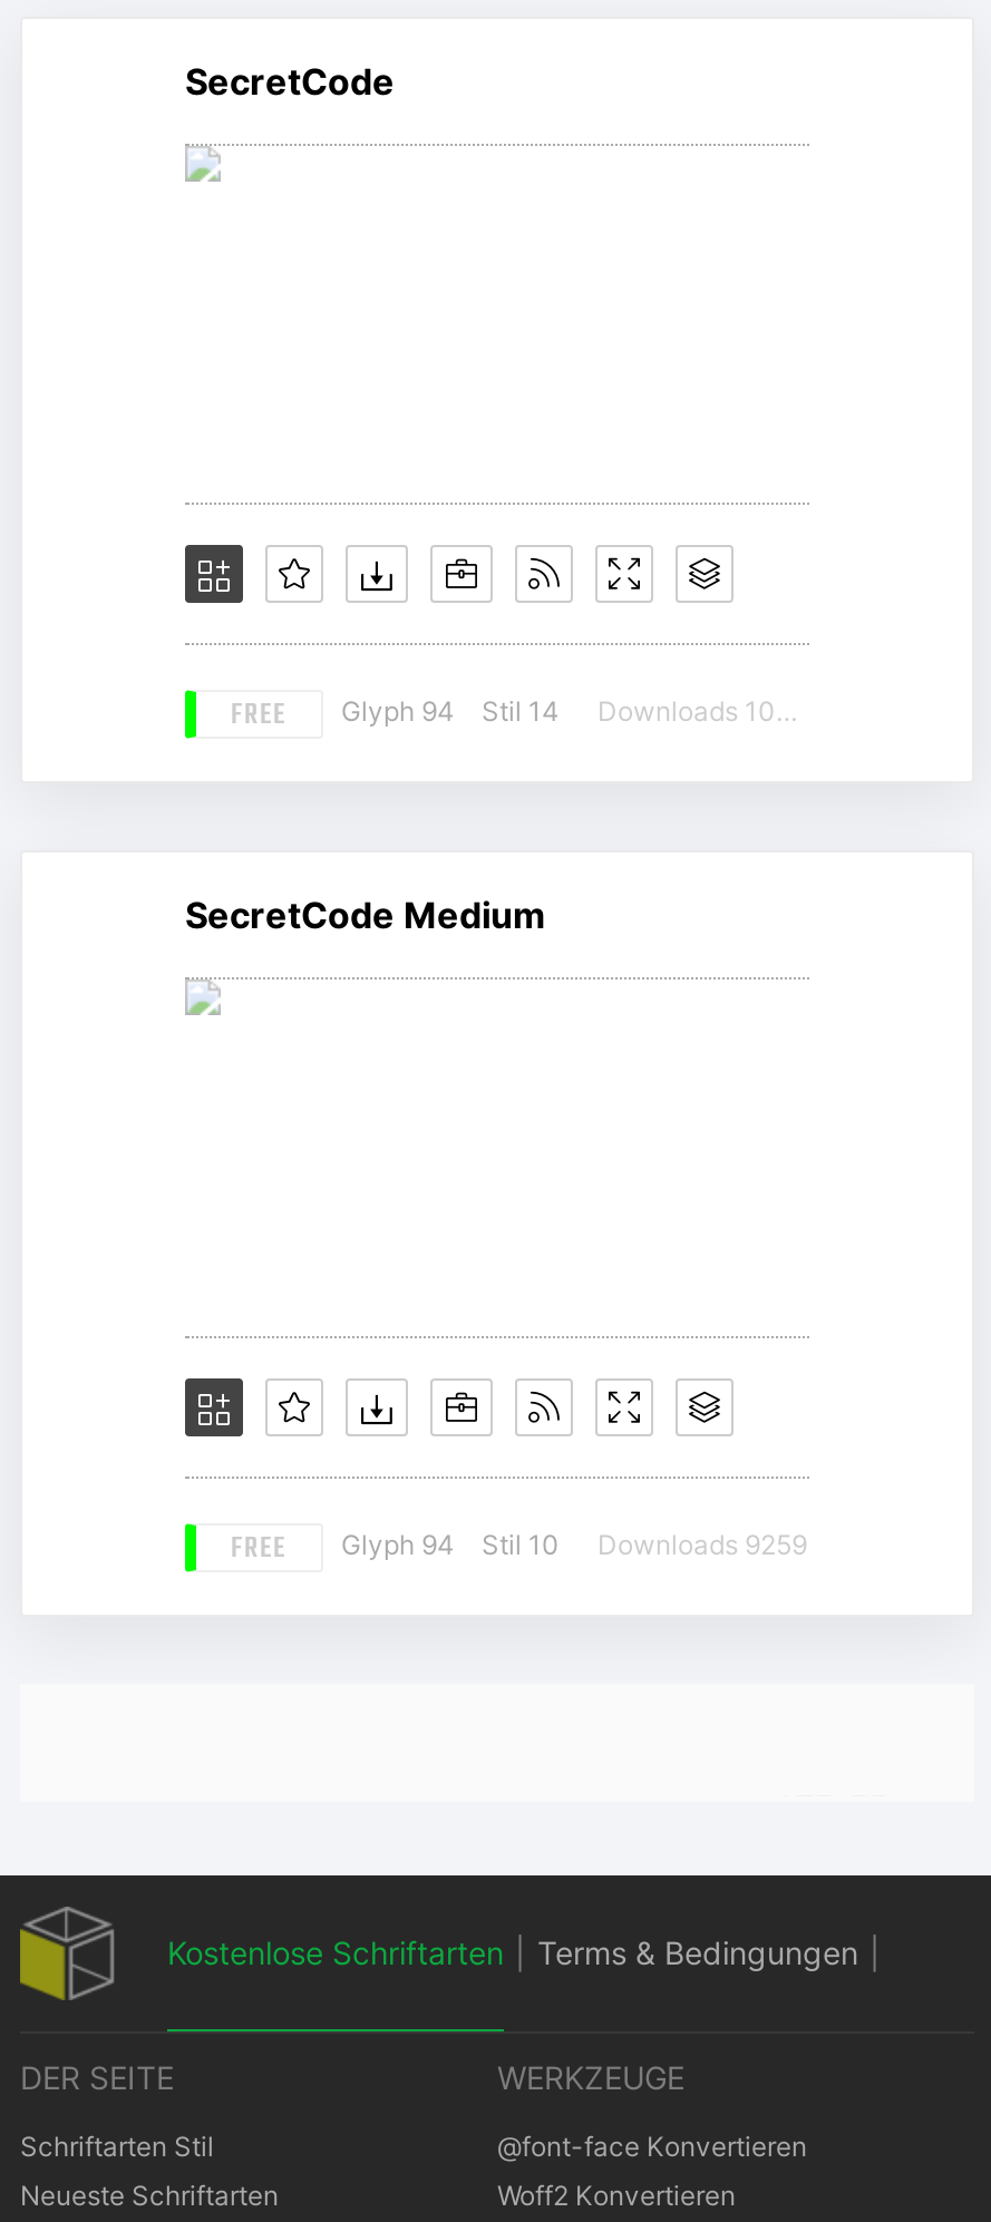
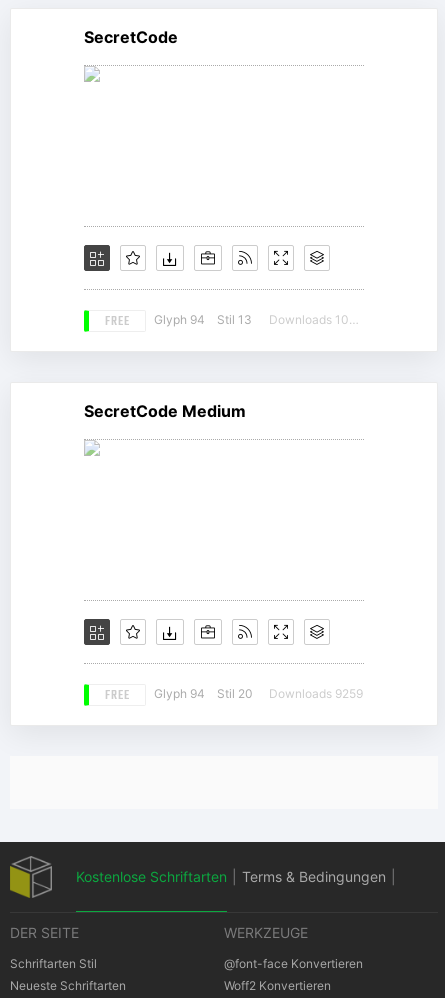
[231,694,560,739] FREE Glyph 94 Stil 14 -> [104,312,252,332] FREE Glyph 94 Stil 13
[231,1528,807,1572] FREE Glyph 94 Stil 10 Downloads 9259 -> [104,686,363,706] FREE Glyph 94 Stil 20 Downloads 9259

